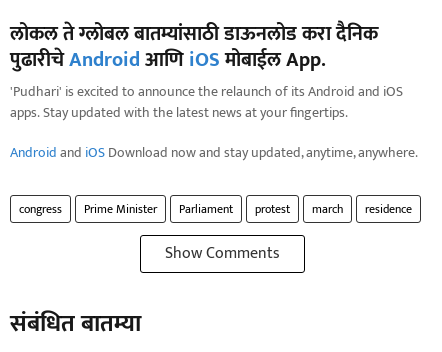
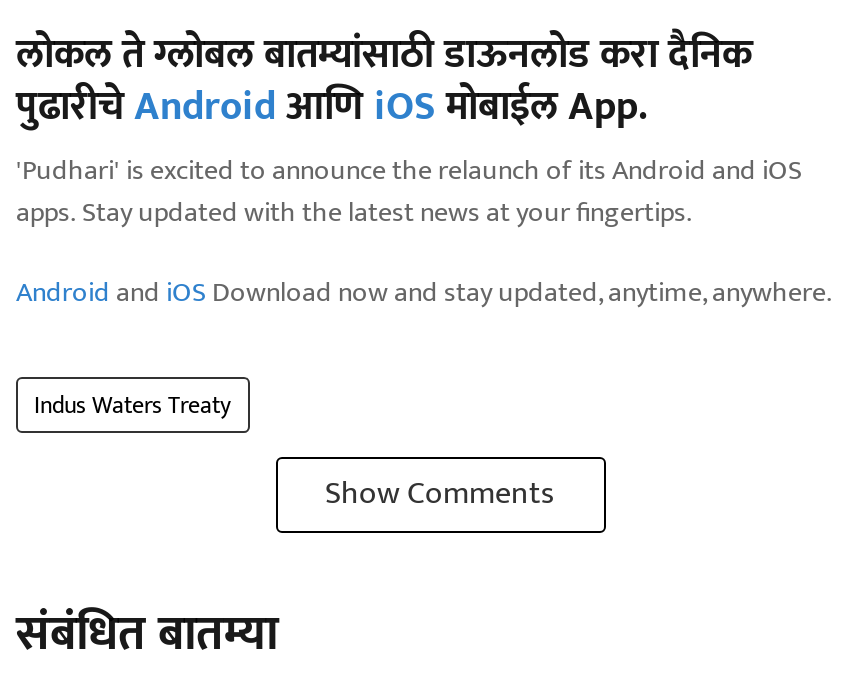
[19,199,412,219] congress | Prime Minister | Parliament | protest | march | residence -> [34,386,232,426] Indus Waters Treaty

